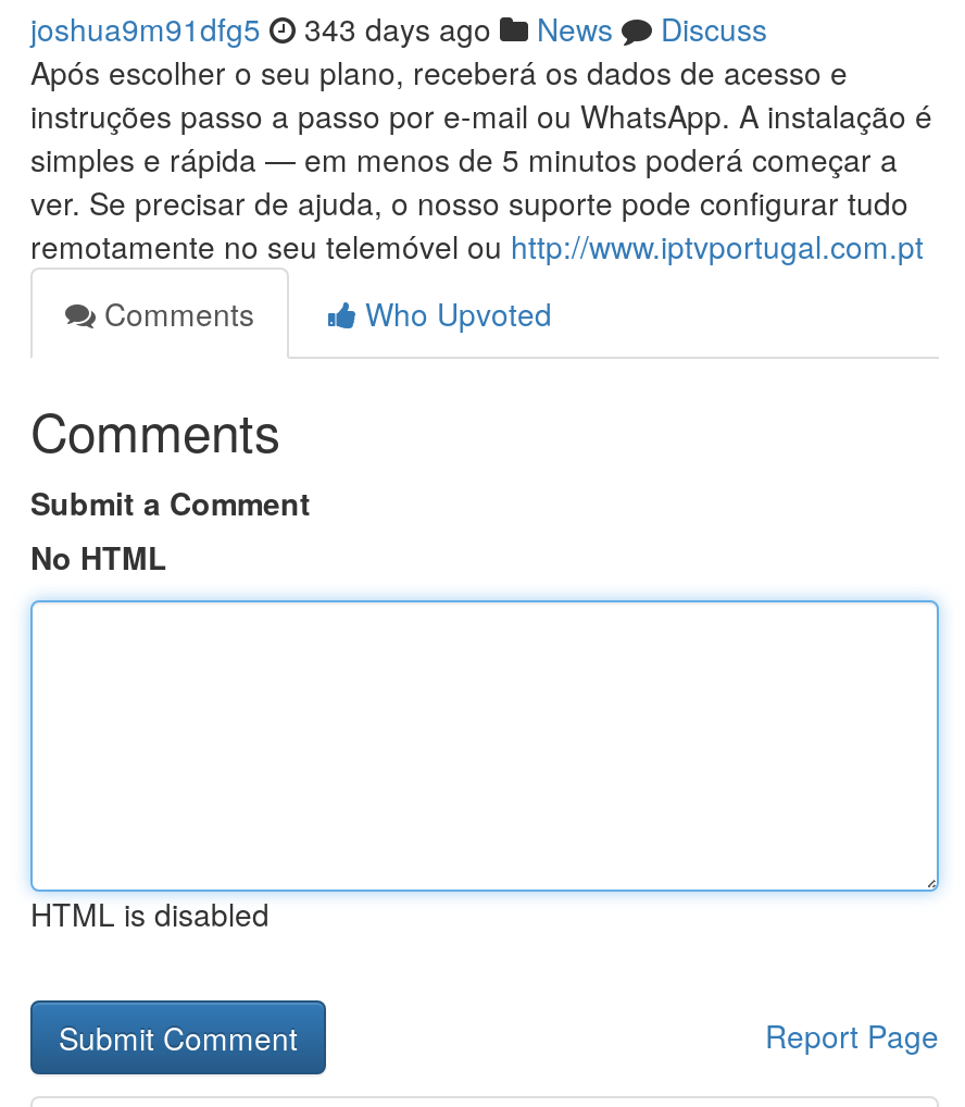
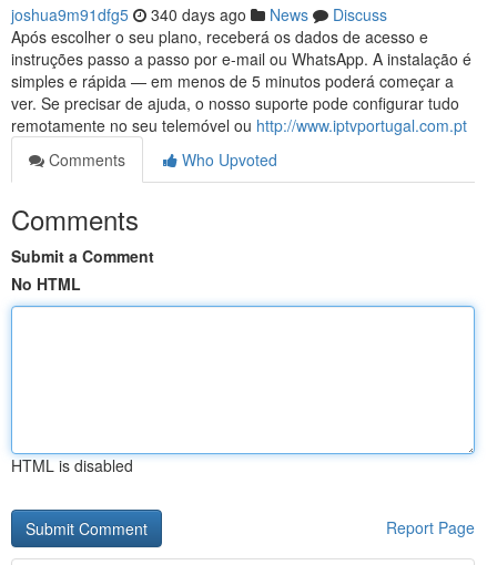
[30,7,767,50] joshua9m91dfg5 343 days ago News Discuss -> [11,3,387,25] joshua9m91dfg5 340 days ago News Discuss

